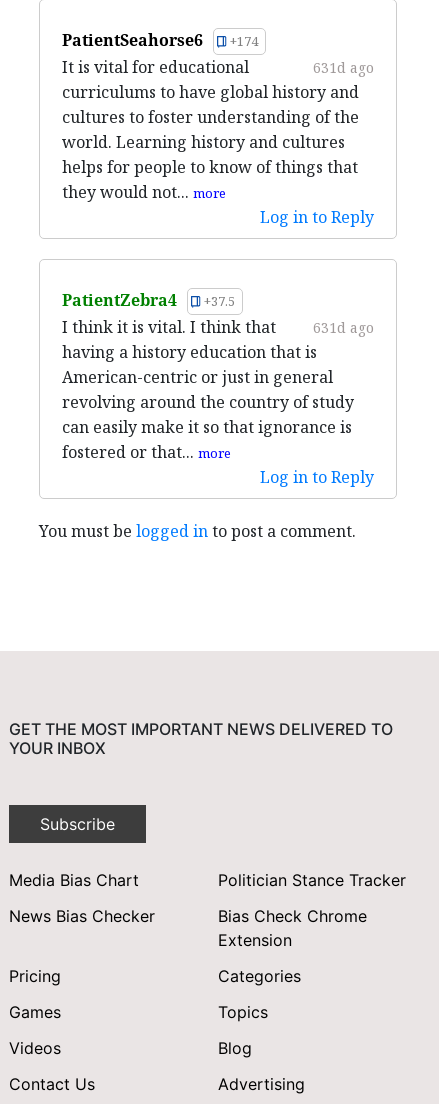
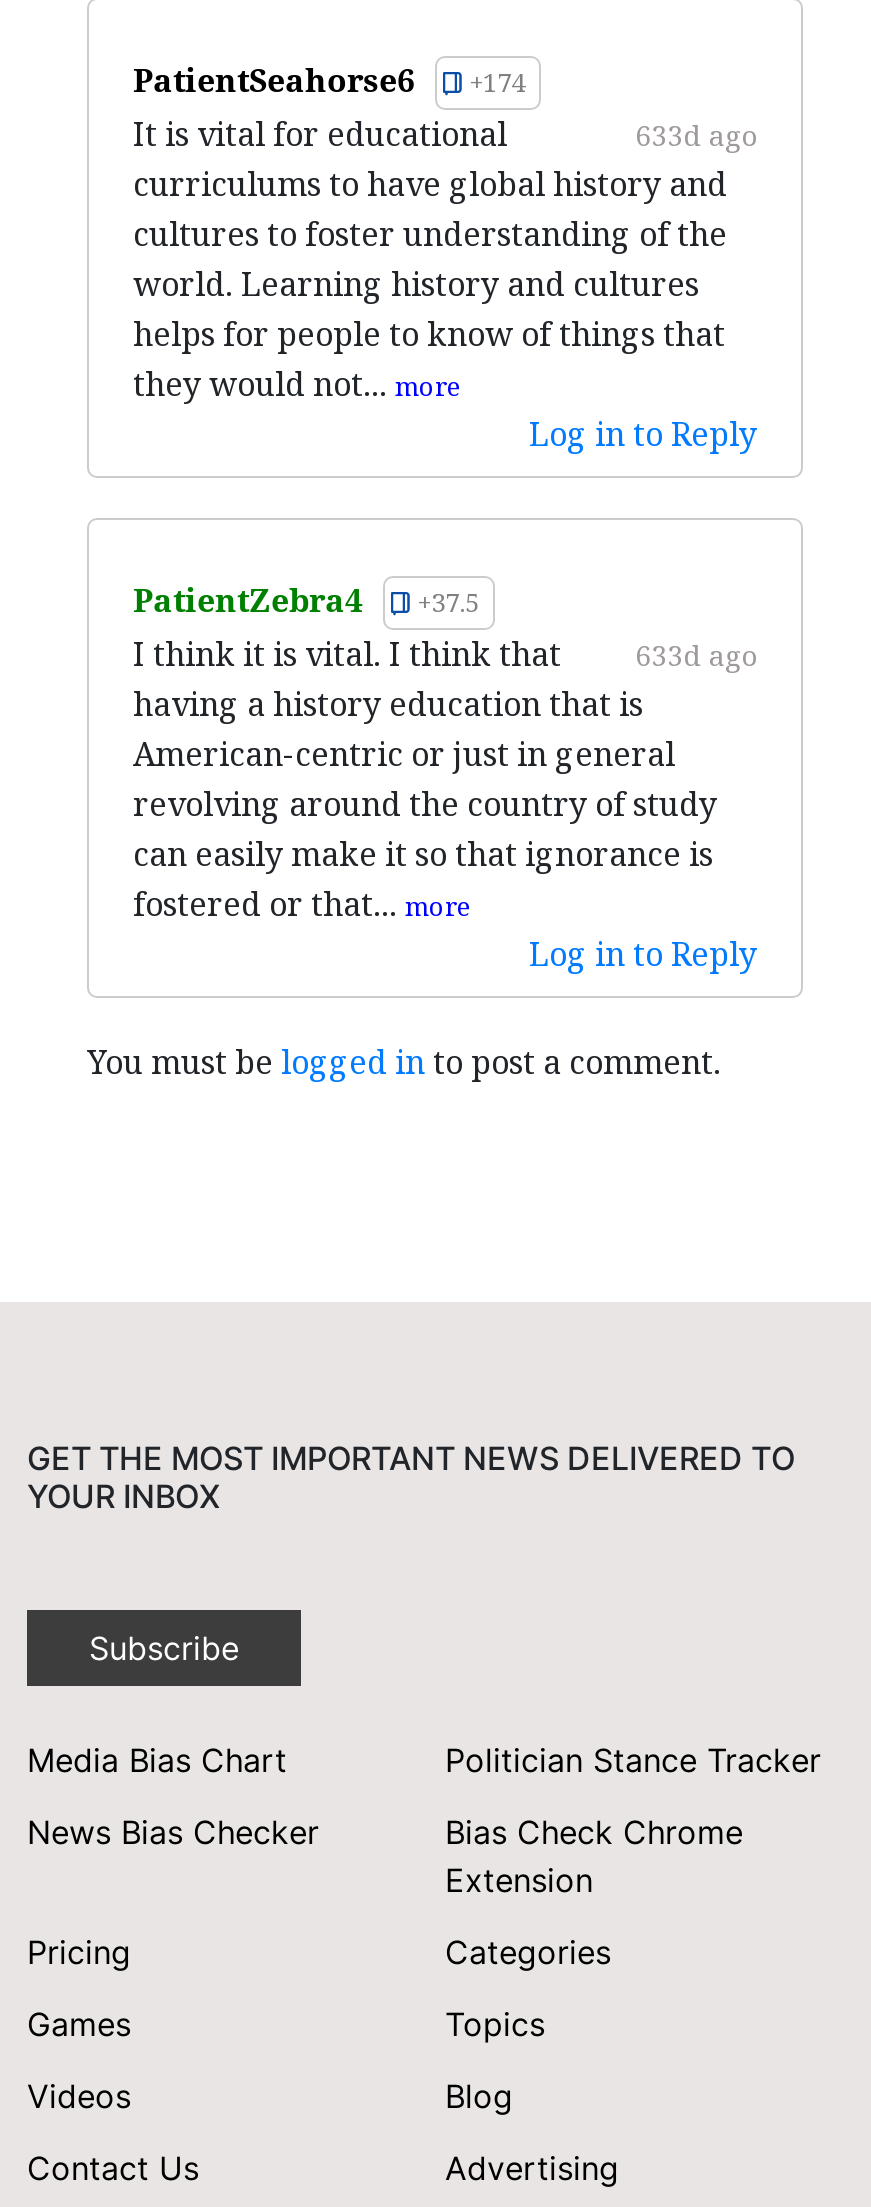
[313,58,374,77] 631d ago -> [635,116,757,154] 633d ago
[62,316,374,338] I think it is vital. I think that 631d ago -> [133,632,757,676] I think it is vital. I think that 633d ago

